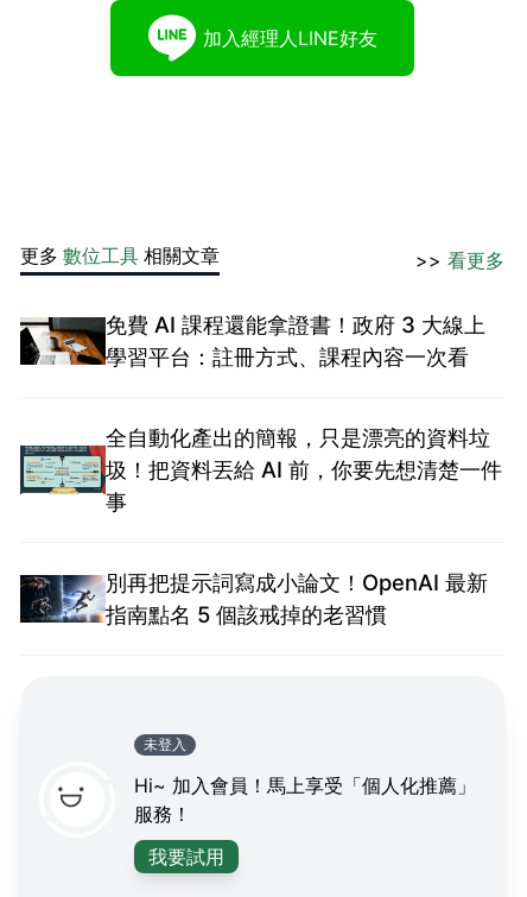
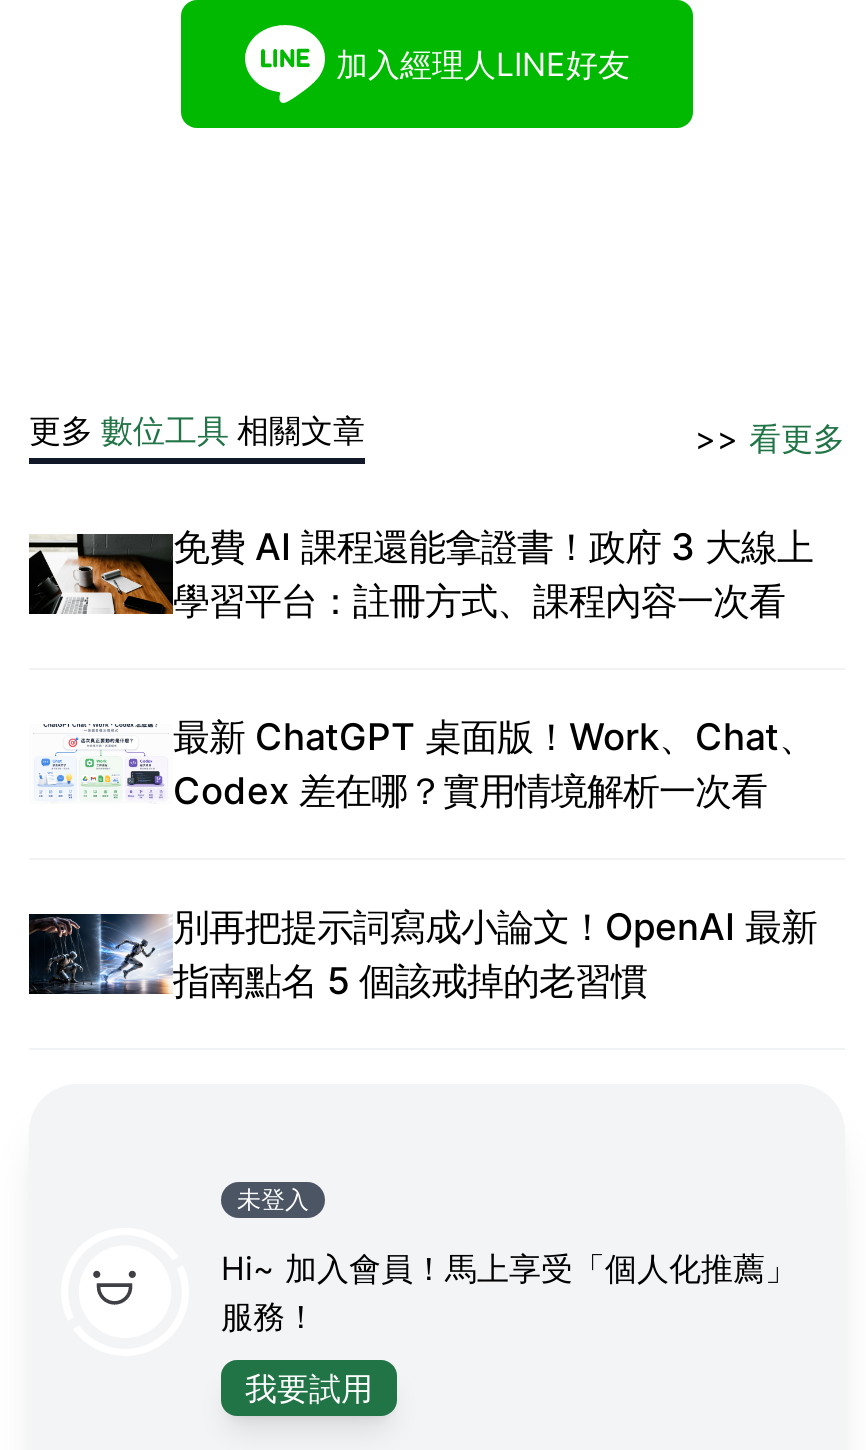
[19,424,502,514] [image] | 全自動化產出的簡報，只是漂亮的資料垃 | 圾！把資料丟給 AI 前，你要先想清楚一件 | 事 -> [29,714,815,812] [image] | 最新 ChatGPT 桌面版！Work、Chat、 | Codex 差在哪？實用情境解析一次看

